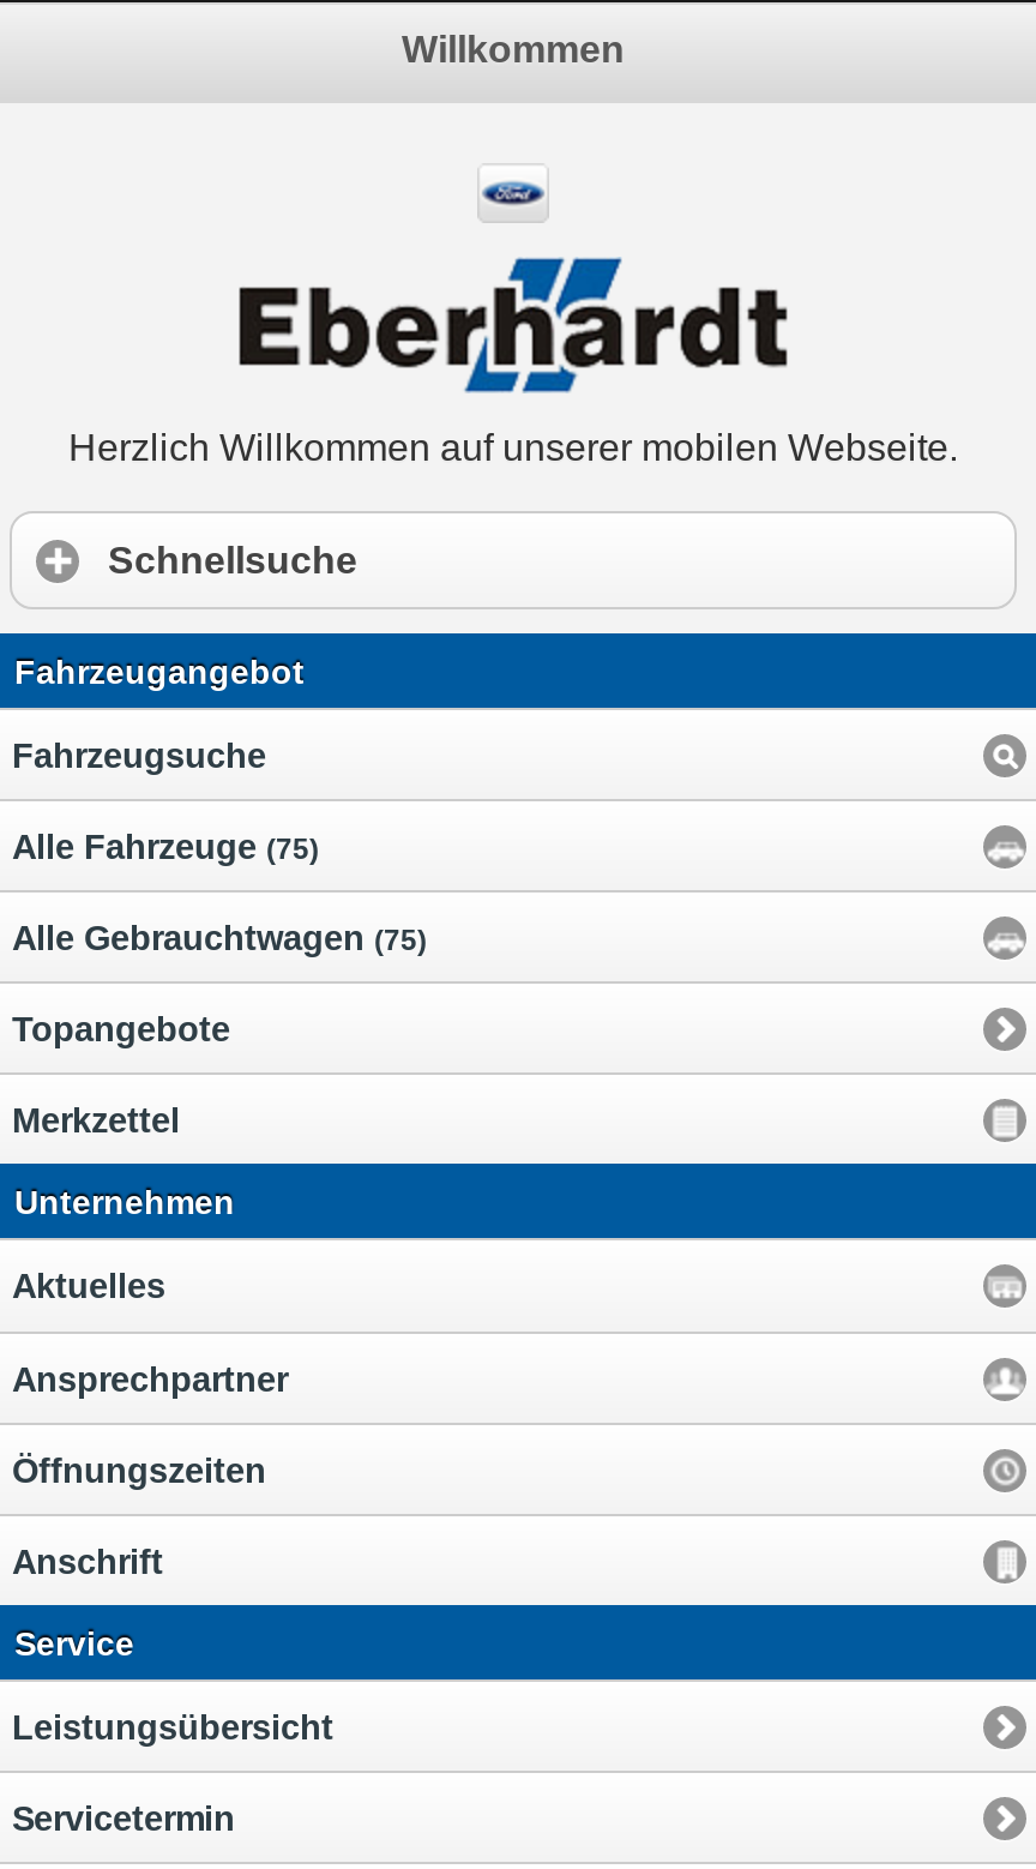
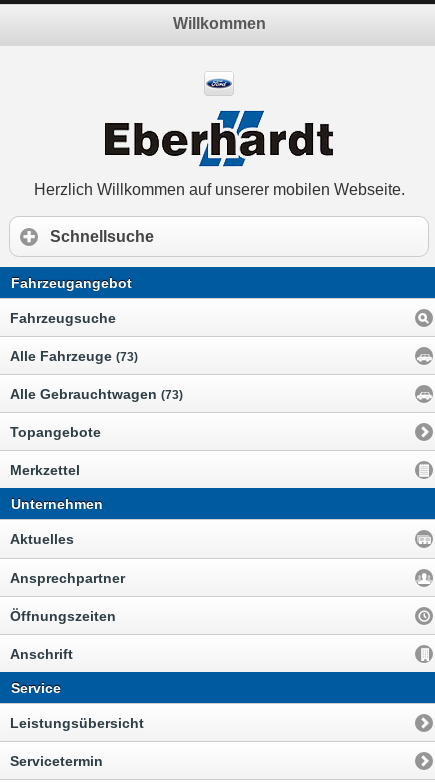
[12,827,319,866] Alle Fahrzeuge (75) -> [10,348,138,364] Alle Fahrzeuge (73)
[12,919,427,957] Alle Gebrauchtwagen (75) -> [10,386,183,402] Alle Gebrauchtwagen (73)

